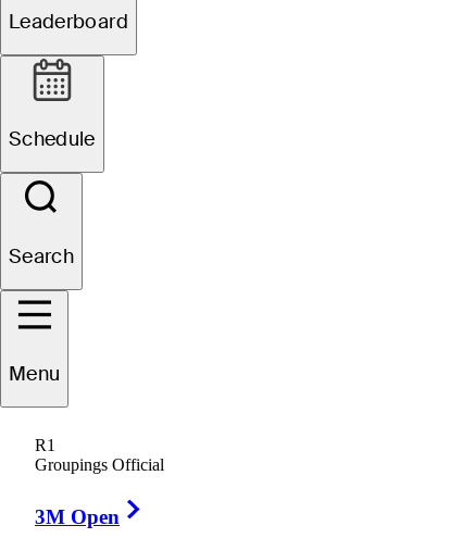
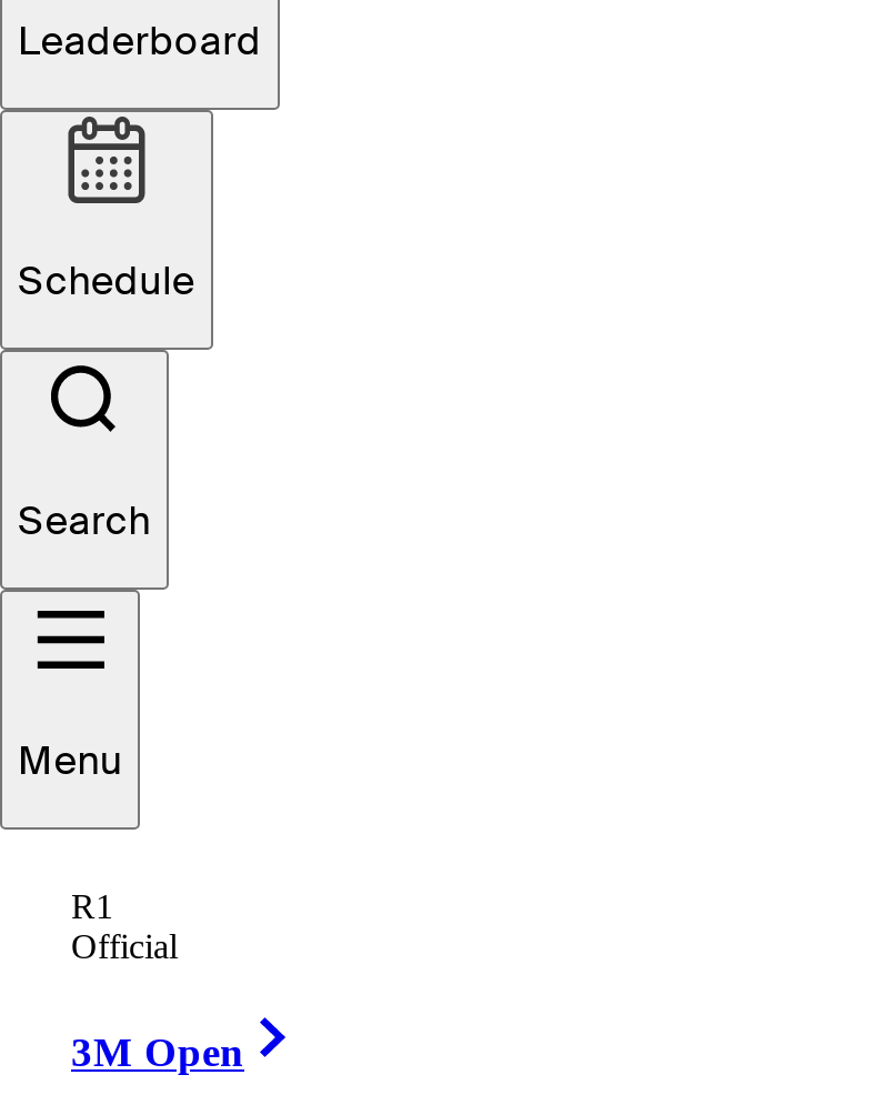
[35,455,164,474] Groupings Official -> [71,927,178,965] Official

